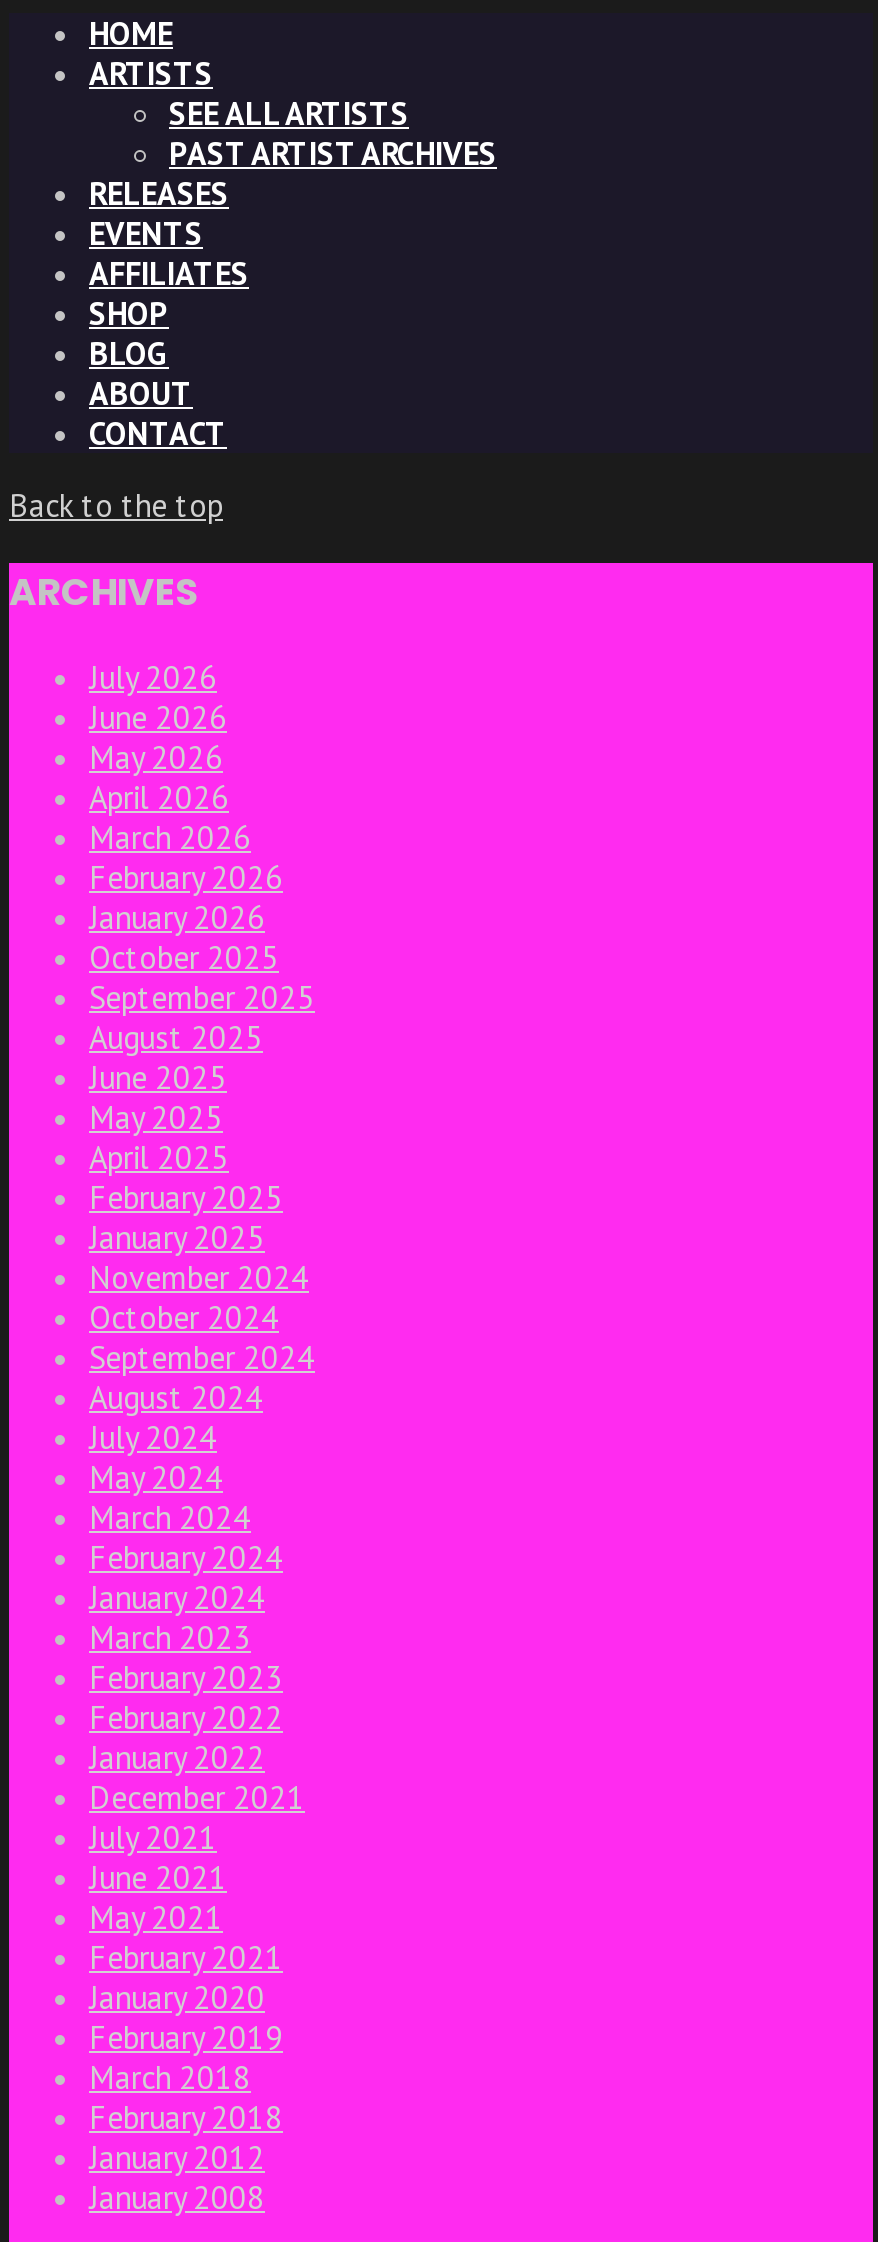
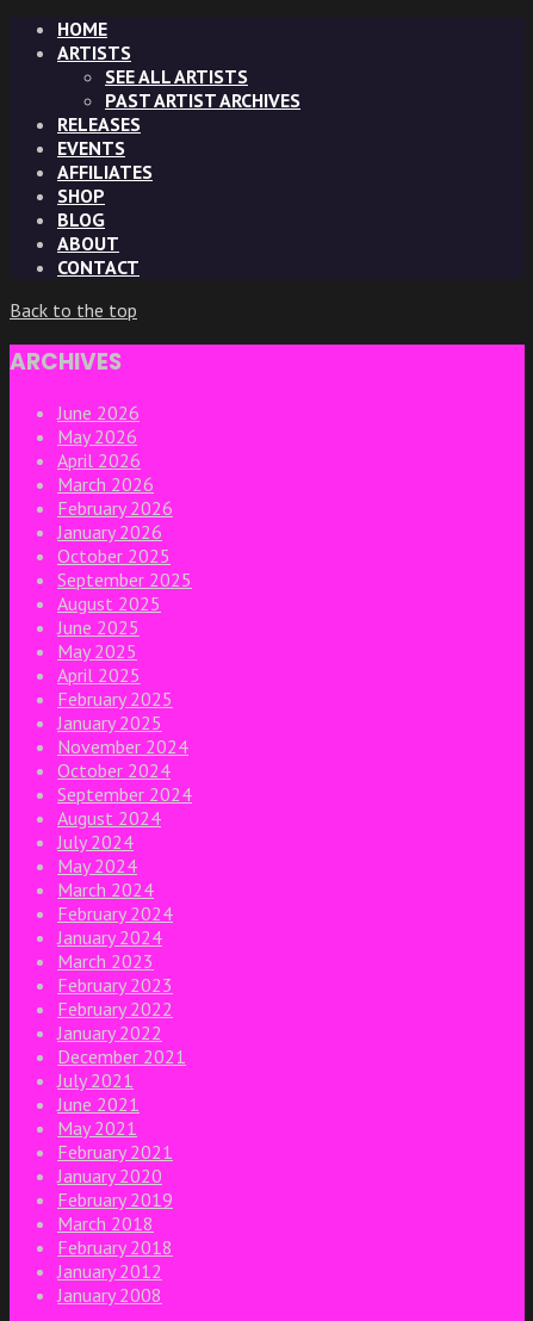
[89,658,217,698] July 2026 -> none

